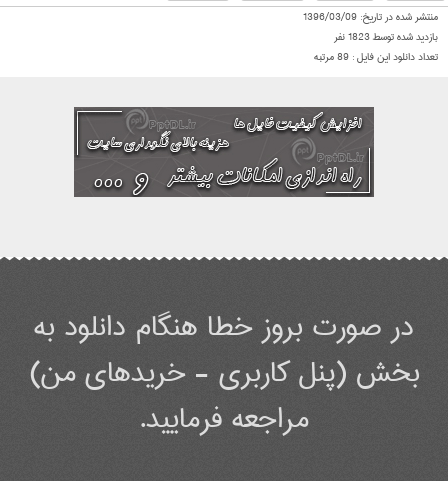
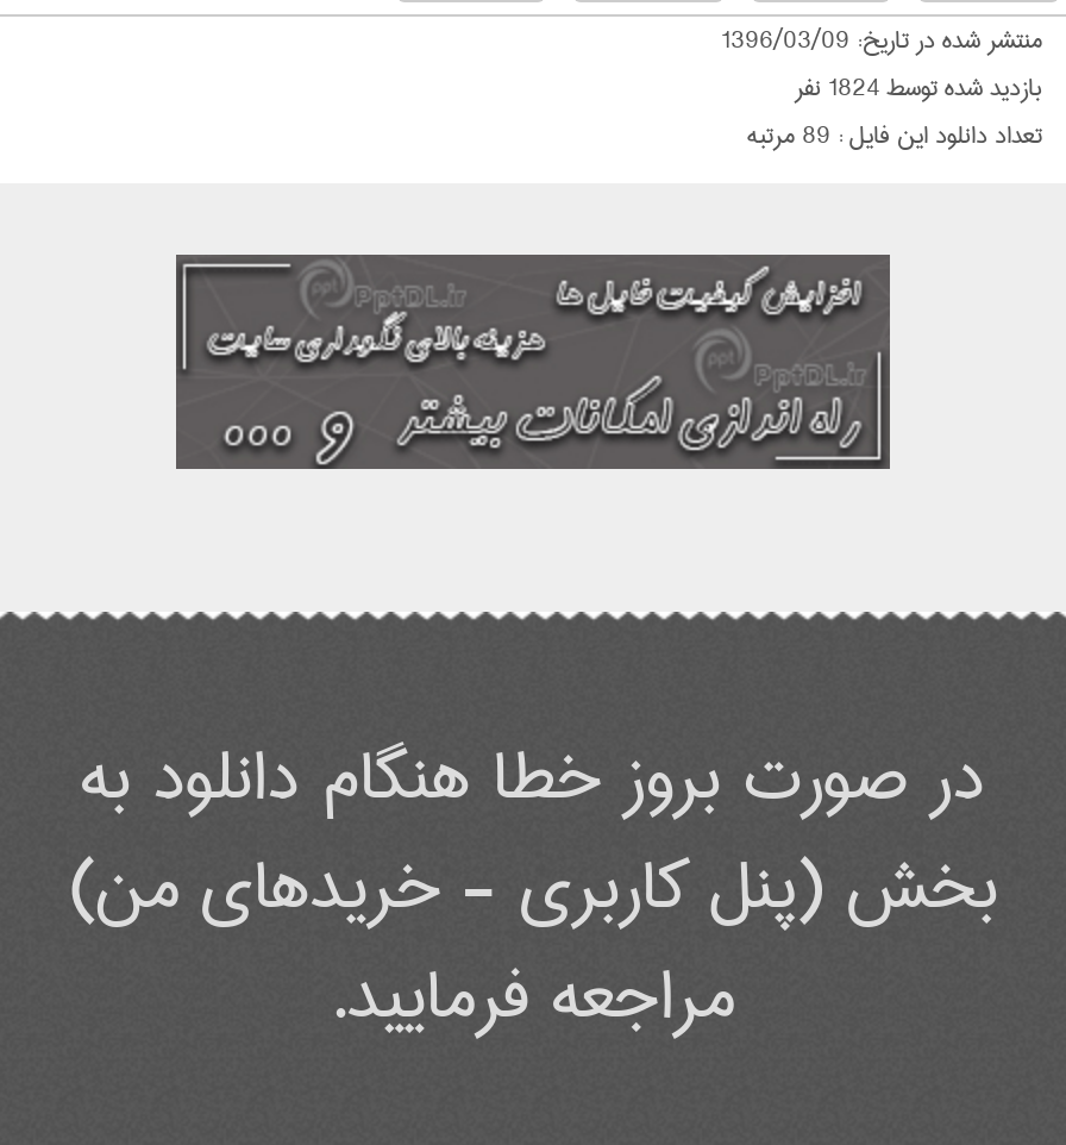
[334,27,438,47] بازدید شده توسط1823 نفر -> [795,65,1042,113] بازدید شده توسط1824 نفر

